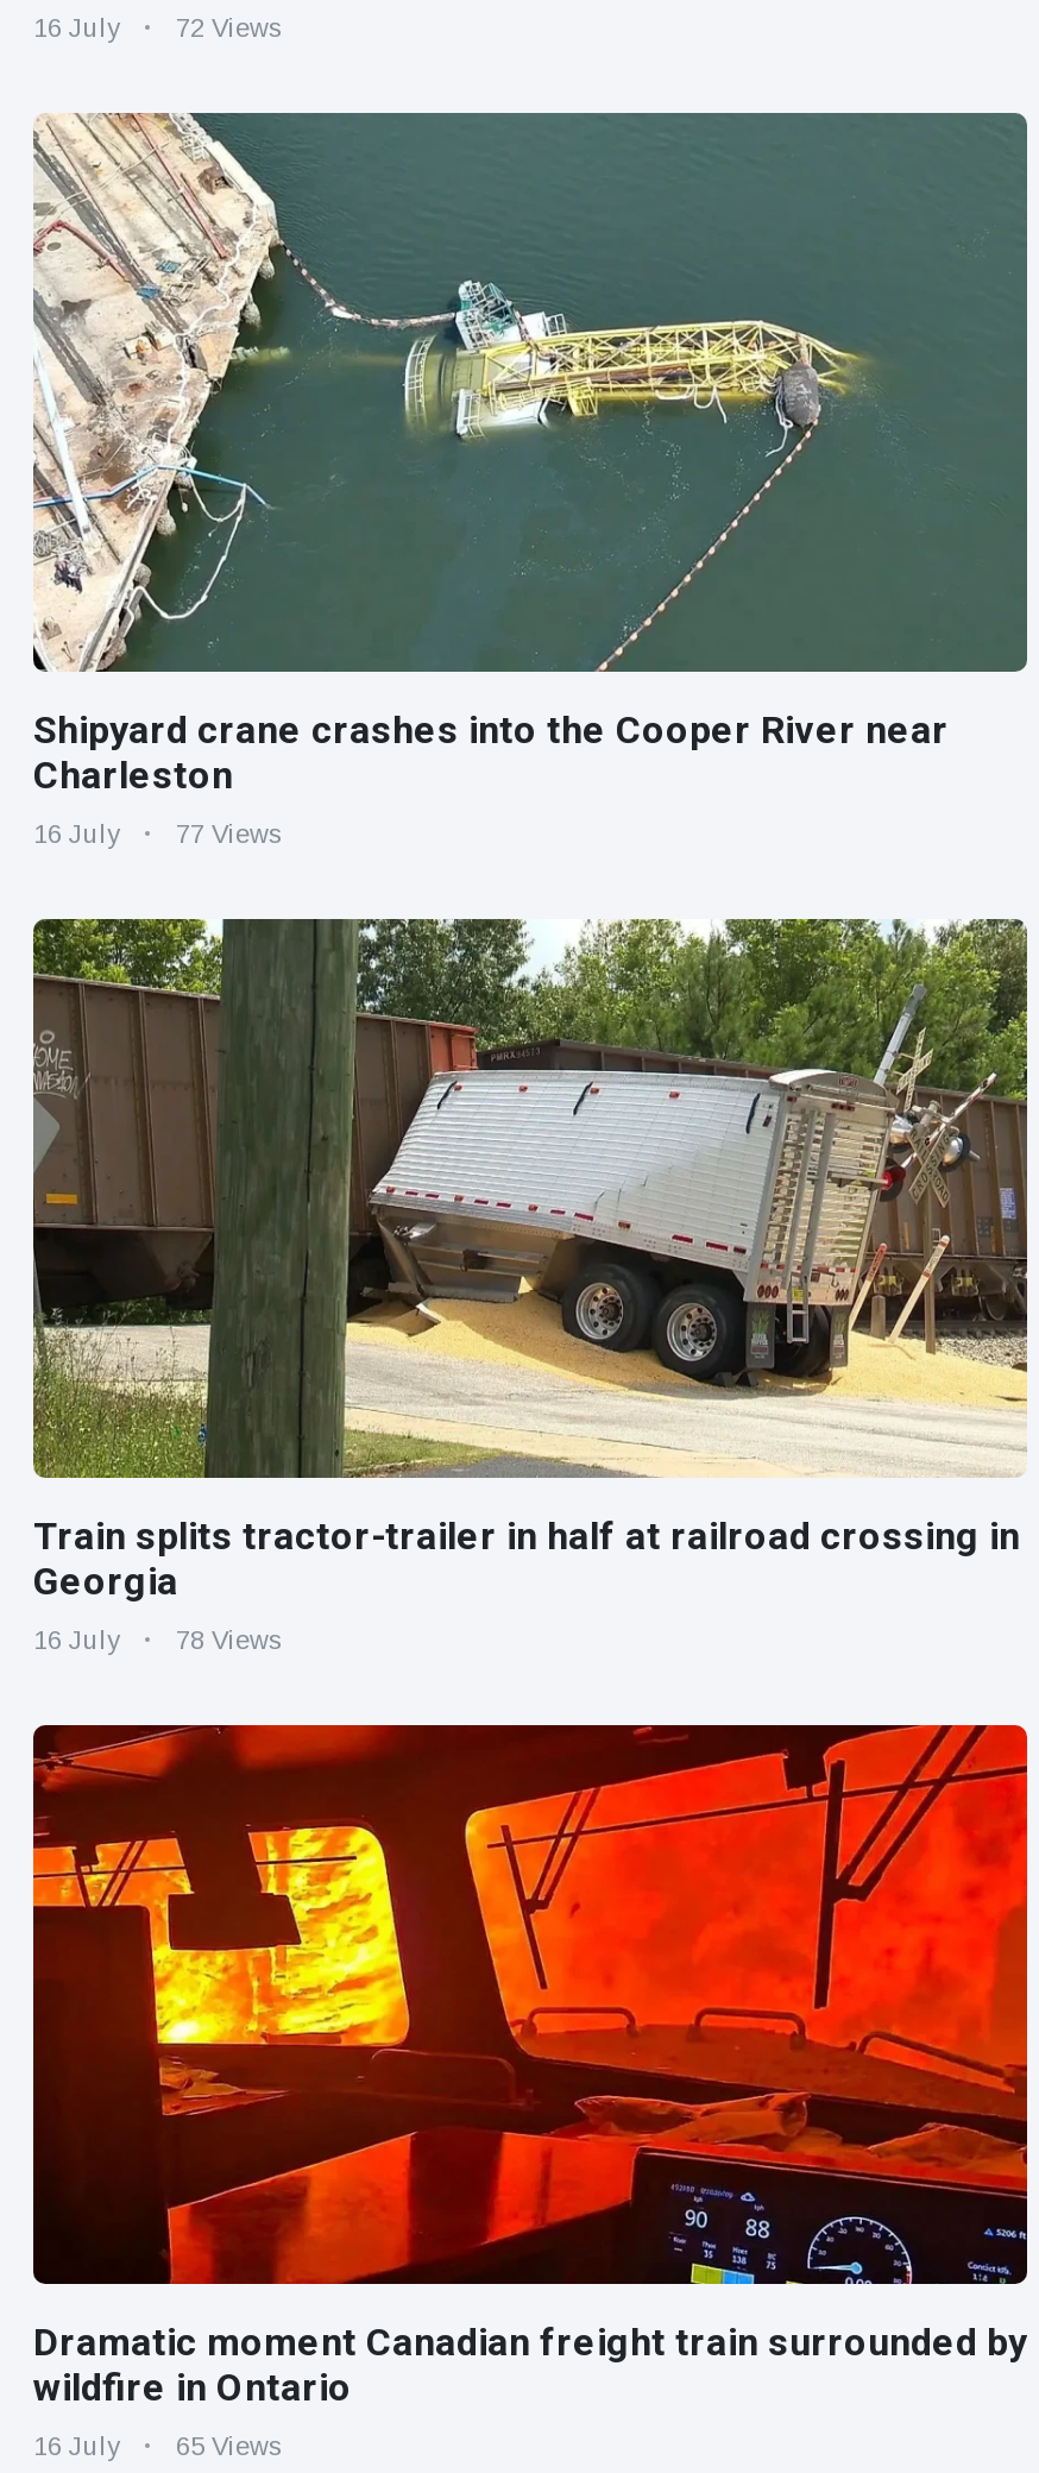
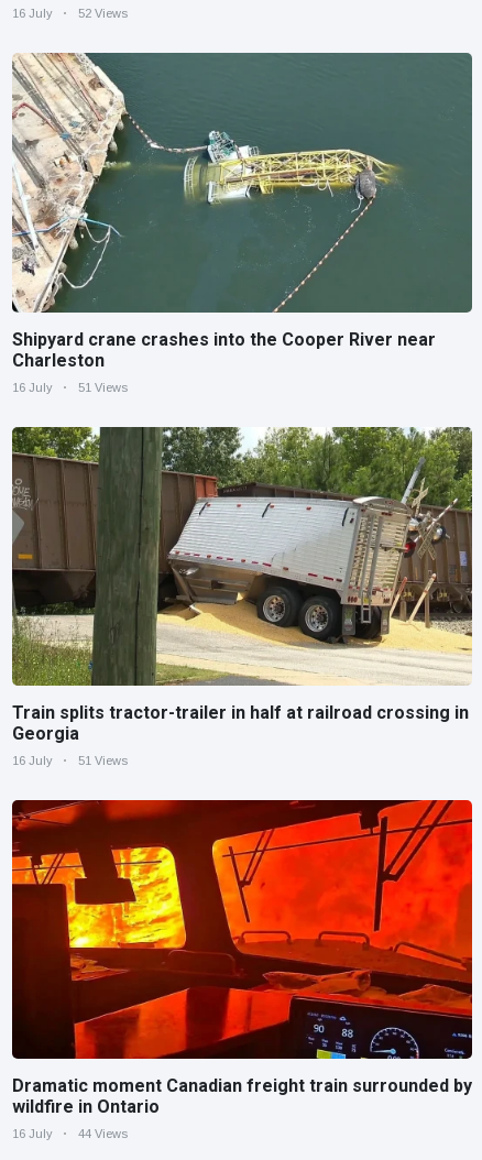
[33,13,283,41] 16 July 72 Views -> [12,7,128,20] 16 July 52 Views
[33,818,283,847] 16 July 77 Views -> [12,380,128,394] 16 July 51 Views
[33,1624,283,1653] 16 July 78 Views -> [12,754,128,767] 16 July 51 Views
[33,2430,283,2459] 16 July 65 Views -> [12,1127,128,1140] 16 July 44 Views

